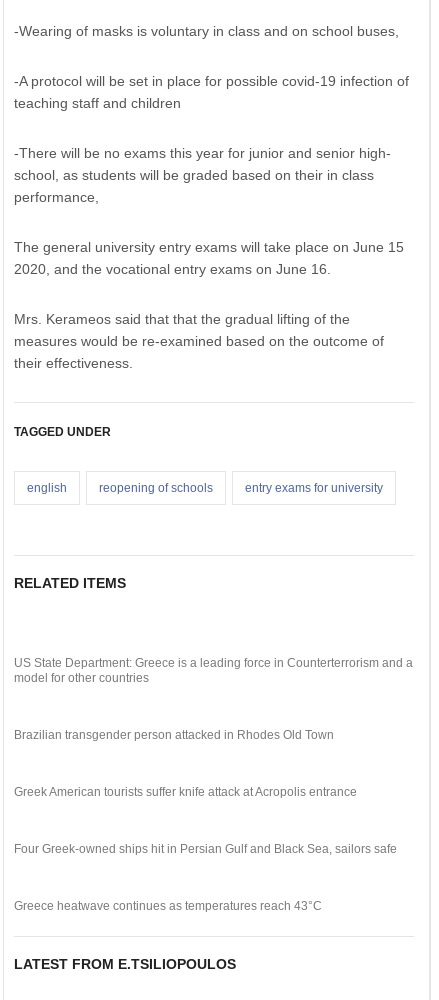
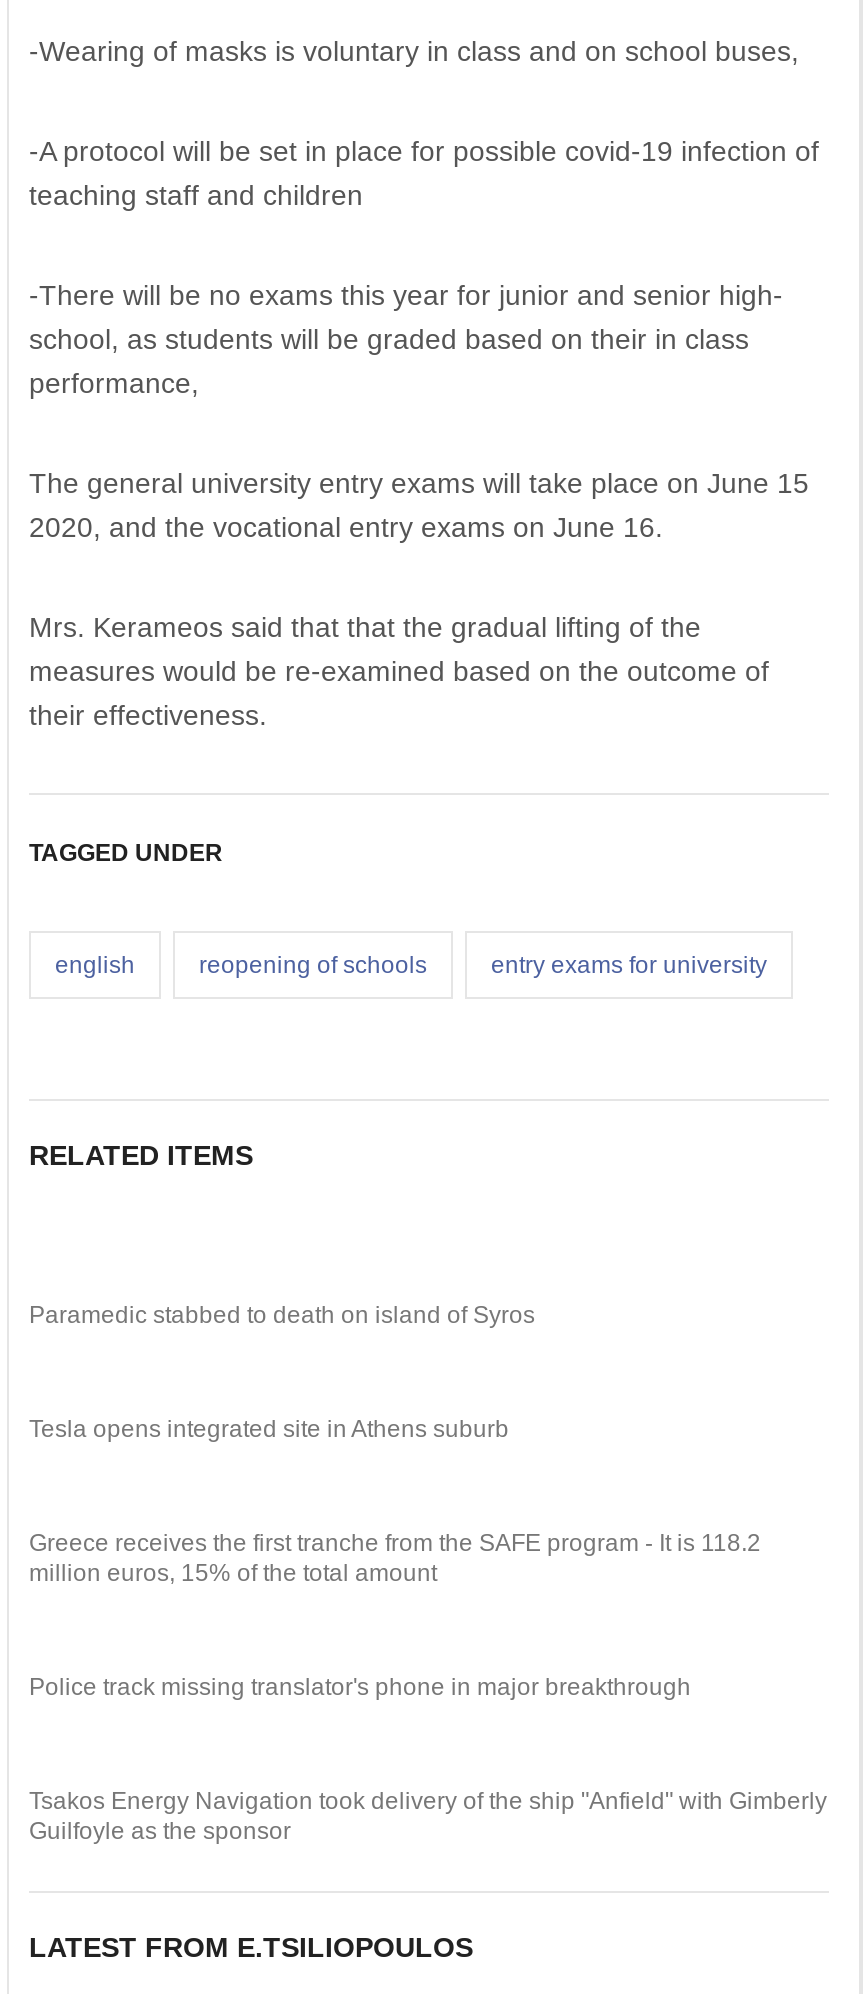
[14,656,413,685] US State Department: Greece is a leading force in Counterterrorism and a | model for other countries -> [29,1301,535,1329] Paramedic stabbed to death on island of Syros
[14,728,334,742] Brazilian transgender person attacked in Rhodes Old Town -> [29,1415,509,1443] Tesla opens integrated site in Athens suburb
[14,785,357,799] Greek American tourists suffer knife attack at Acropolis entrance -> [29,1529,761,1587] Greece receives the first tranche from the SAFE program - It is 118.2 | million euros, 15% of the total amount
[14,842,397,856] Four Greek-owned ships hit in Persian Gulf and Black Sea, sailors safe -> [29,1673,691,1701] Police track missing translator's phone in major breakthrough
[14,899,322,913] Greece heatwave continues as temperatures reach 43°C -> [29,1787,827,1845] Tsakos Energy Navigation took delivery of the ship "Anfield" with Gimberly | Guilfoyle as the sponsor

